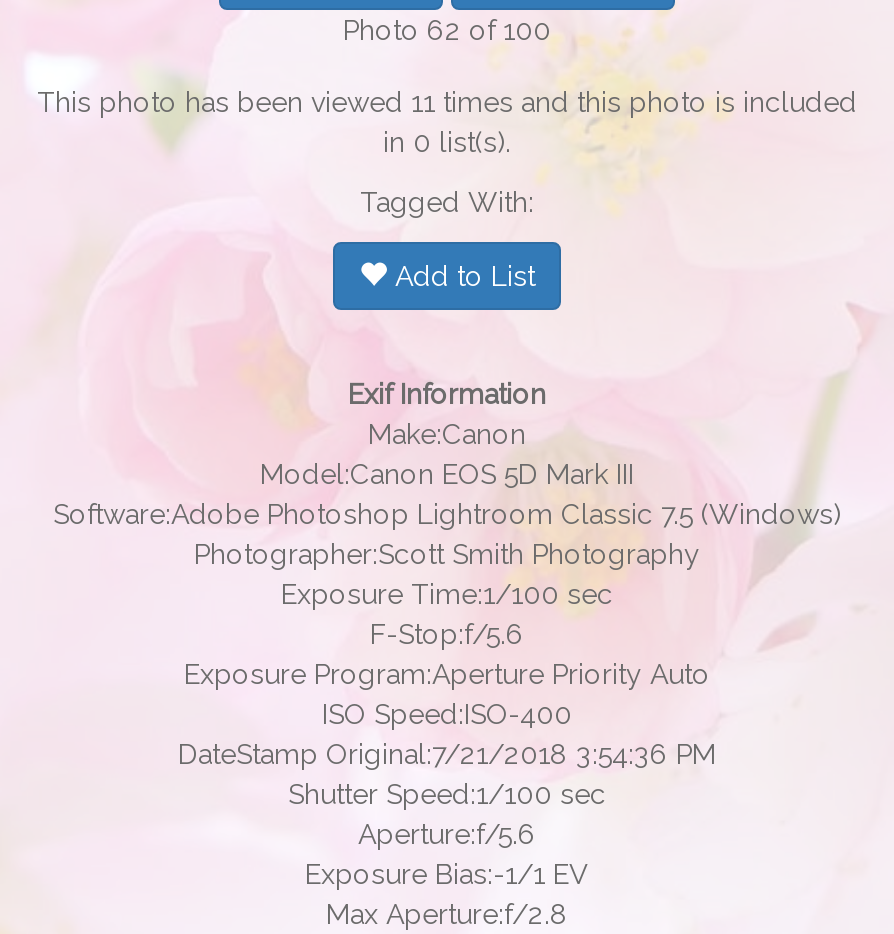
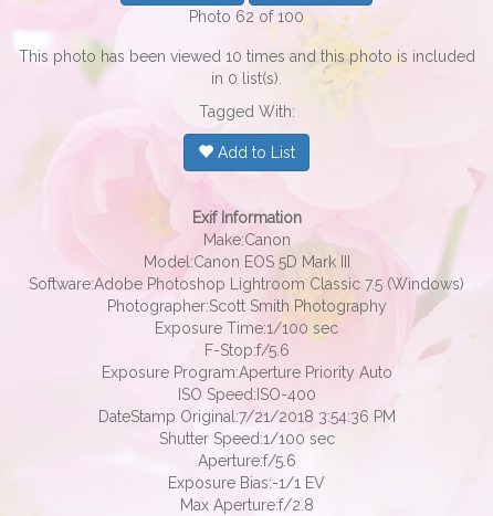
[37,85,857,117] This photo has been viewed 11 times and this photo is included -> [18,47,475,65] This photo has been viewed 10 times and this photo is included

